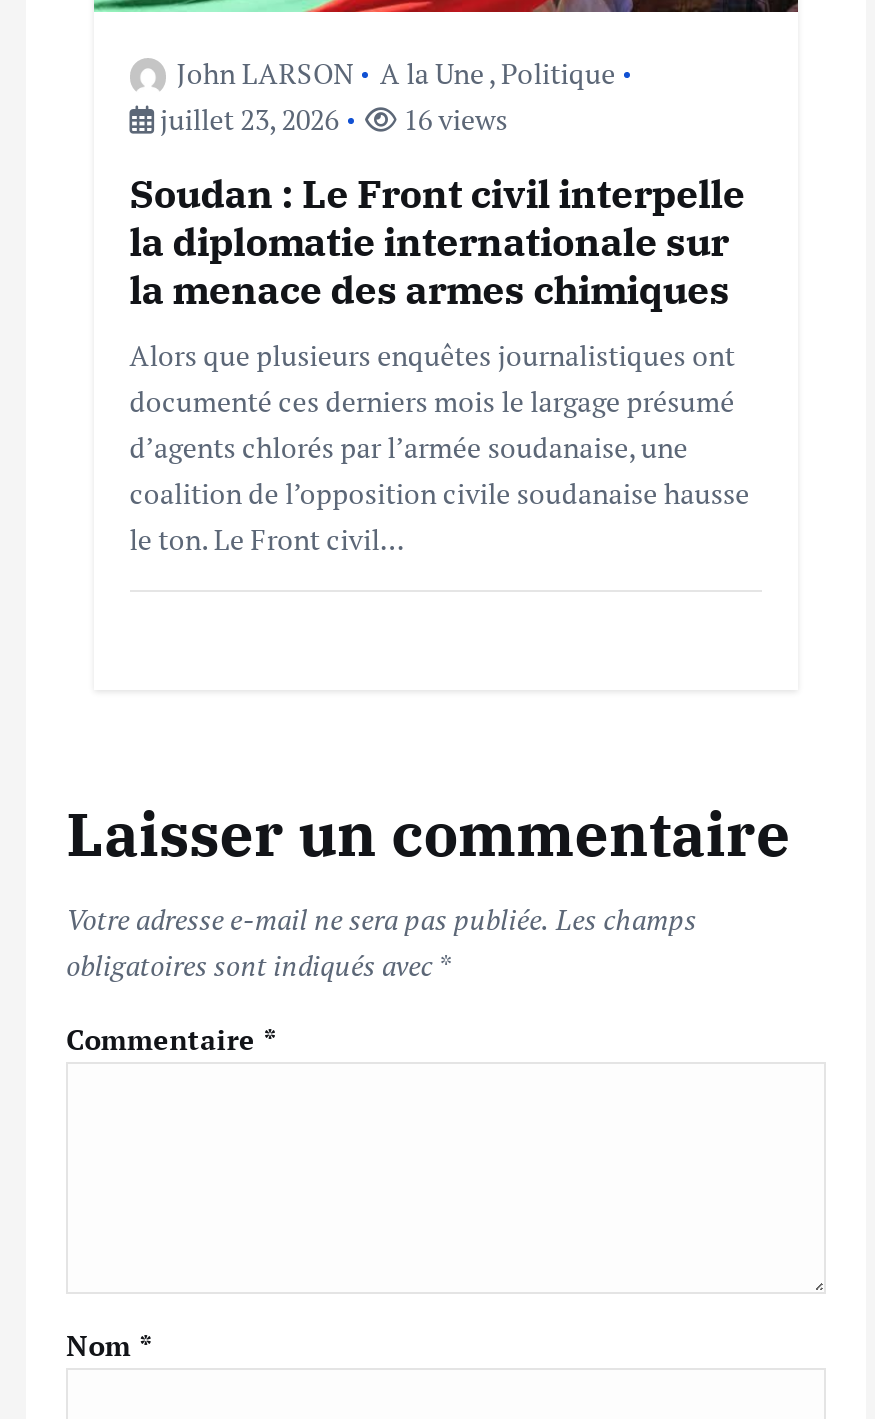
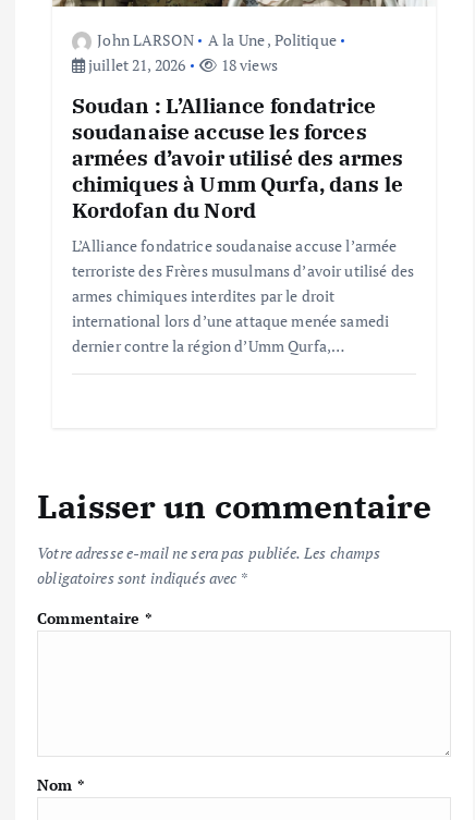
[154,100,508,138] juillet 23, 2026 | 16 views -> [85,54,278,75] juillet 21, 2026 | 18 views
[130,168,750,558] Soudan : Le Front civil interpelle | la diplomatie internationale sur | la menace des armes chimiques | Alors que plusieurs enquêtes journalistiques ont | documenté ces derniers mois le largage présumé | d’agents chlorés par l’armée soudanaise, une | coalition de l’opposition civile soudanaise hausse | le ton. Le Front civil… -> [72,91,414,356] Soudan : L’Alliance fondatrice | soudanaise accuse les forces | armées d’avoir utilisé des armes | chimiques à Umm Qurfa, dans le | Kordofan du Nord | L’Alliance fondatrice soudanaise accuse l’armée | terroriste des Frères musulmans d’avoir utilisé des | armes chimiques interdites par le droit | international lors d’une attaque menée samedi | dernier contre la région d’Umm Qurfa,…

